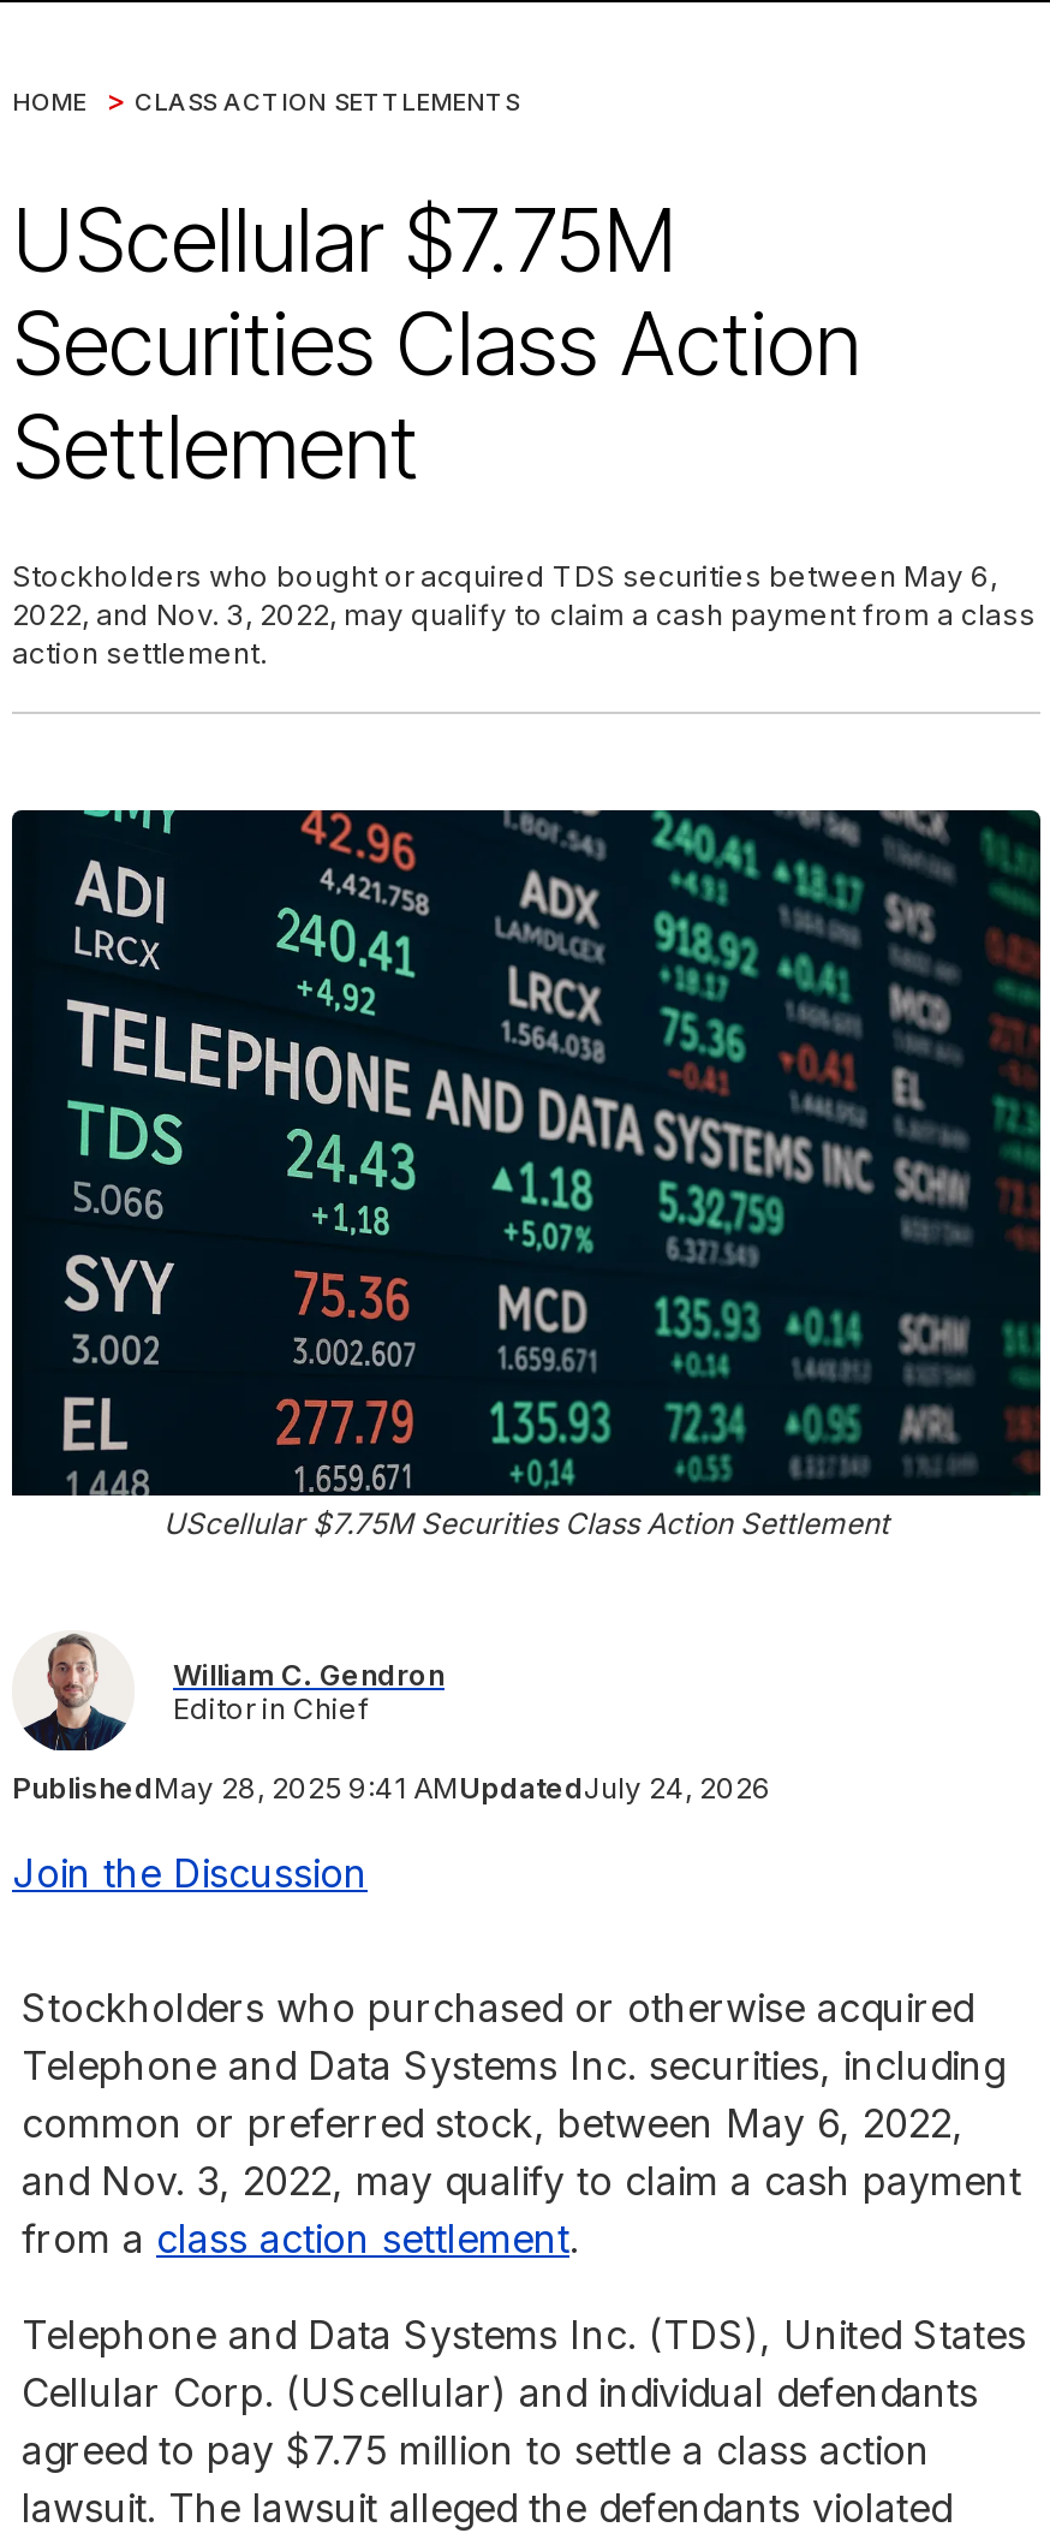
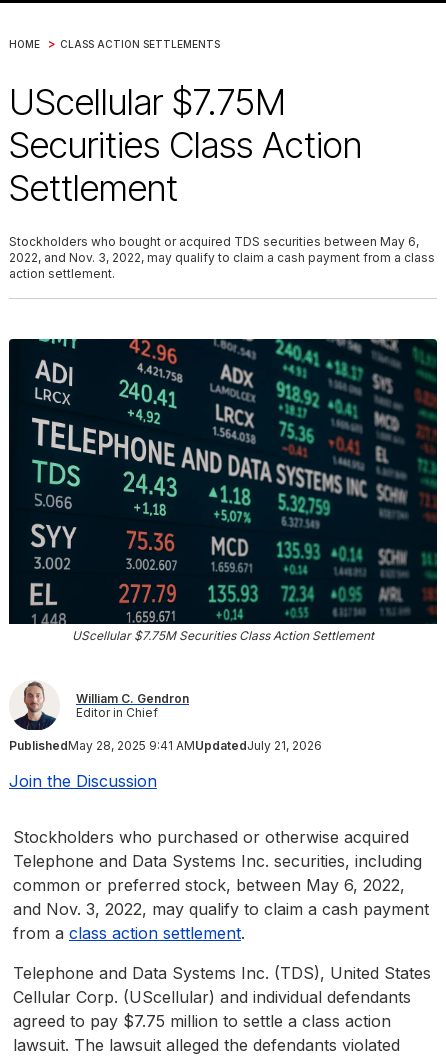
[12,1770,771,1806] PublishedMay 28, 2025 9:41 AMUpdatedJuly 24, 2026 -> [9,738,322,753] PublishedMay 28, 2025 9:41 AMUpdatedJuly 21, 2026

